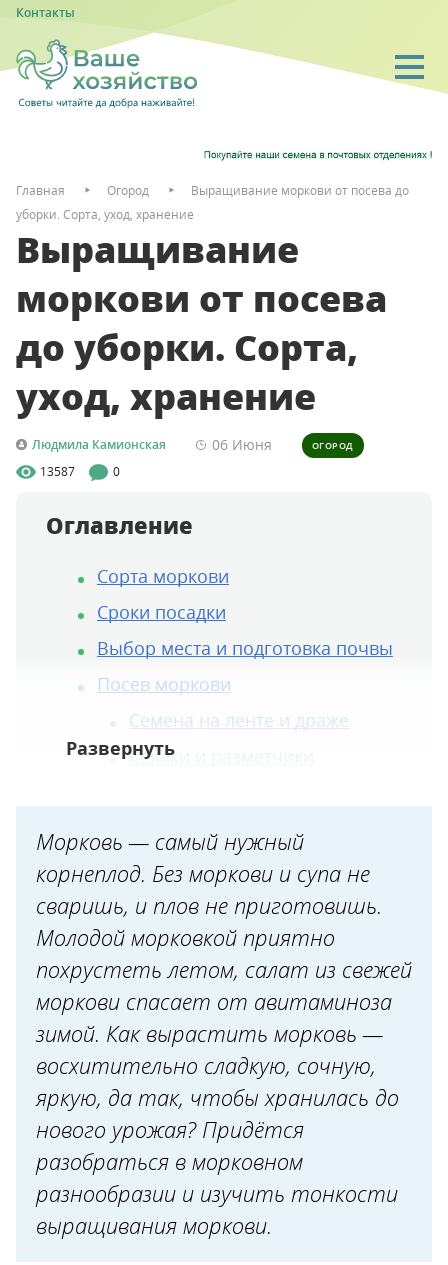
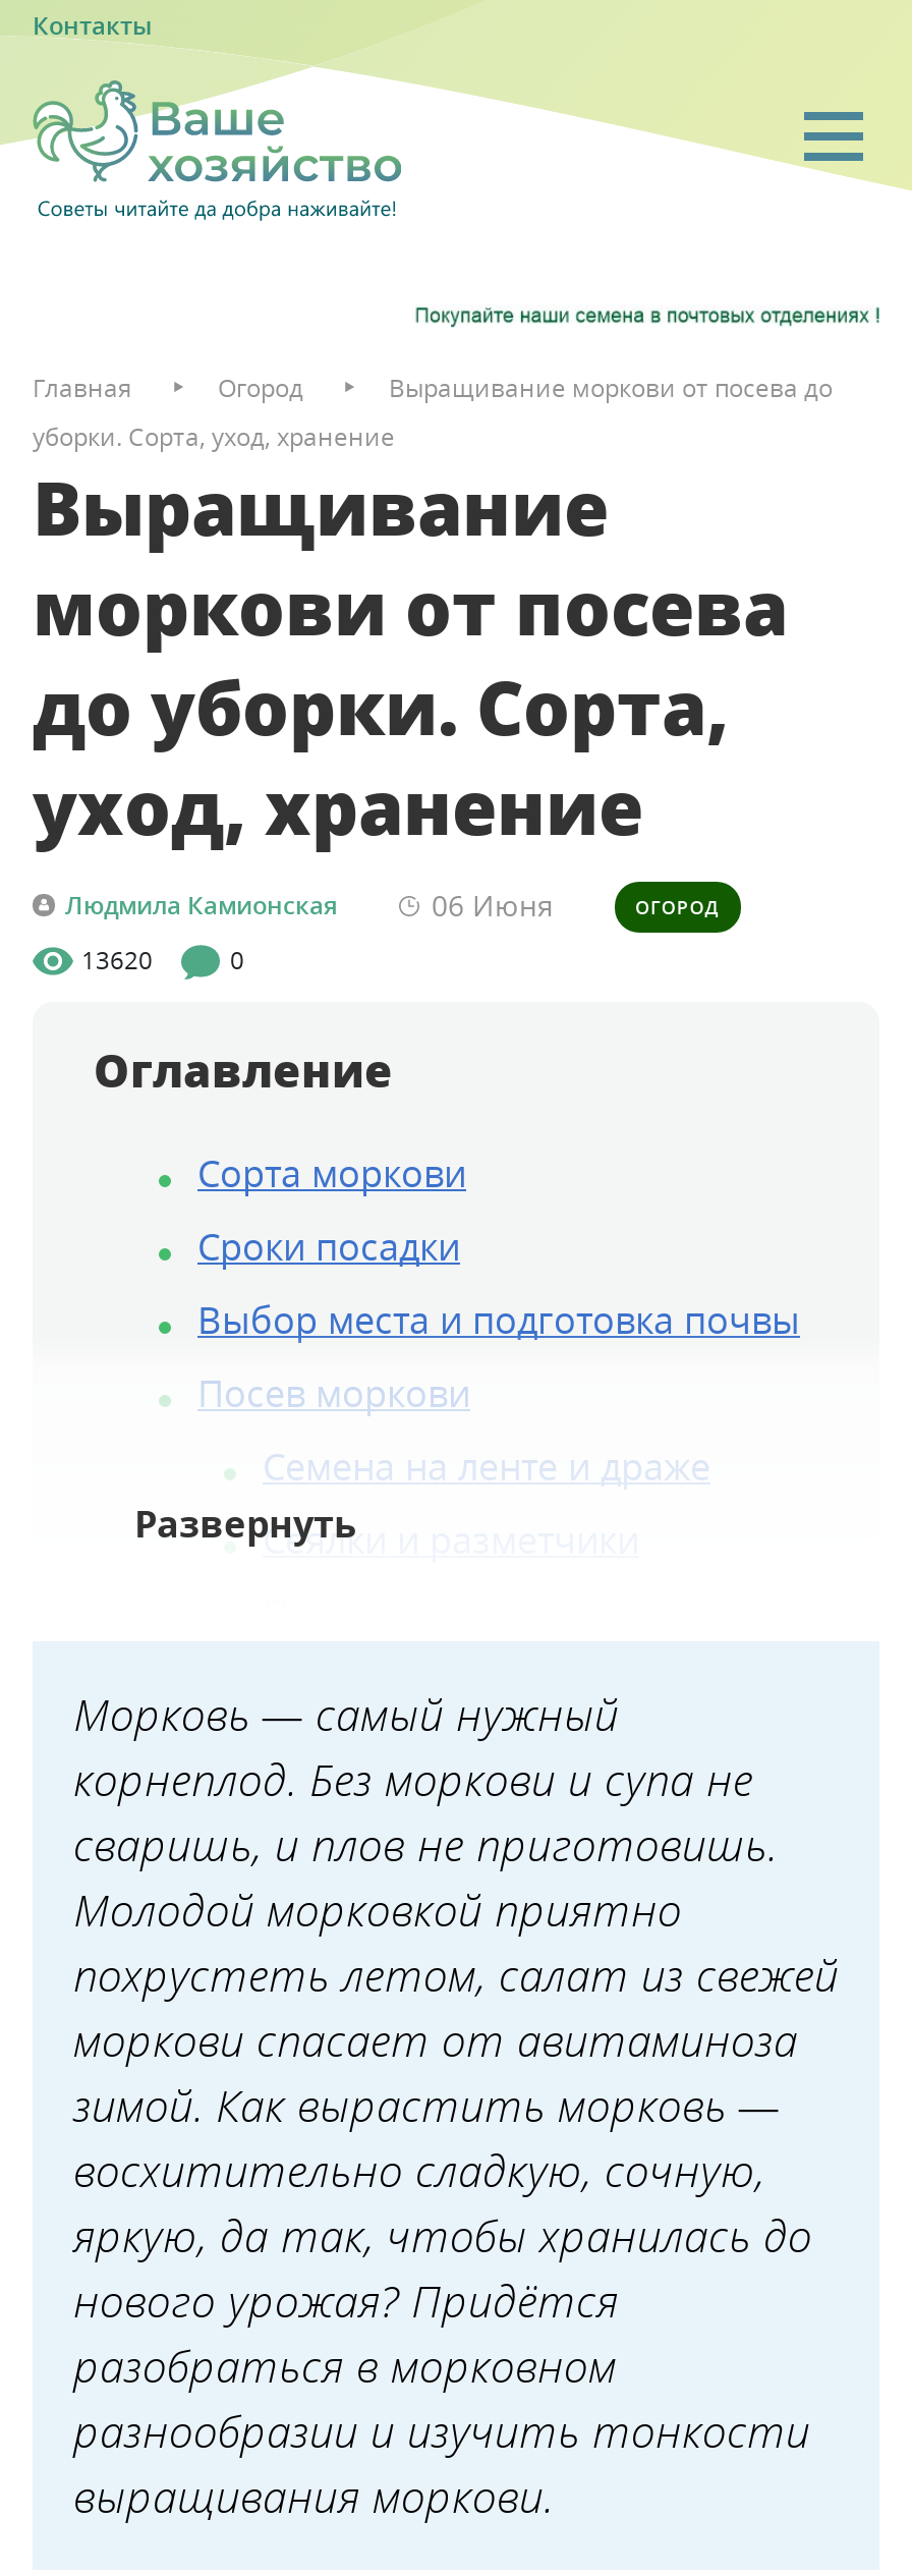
[40,463,75,480] 13587 -> [81,944,153,978] 13620

